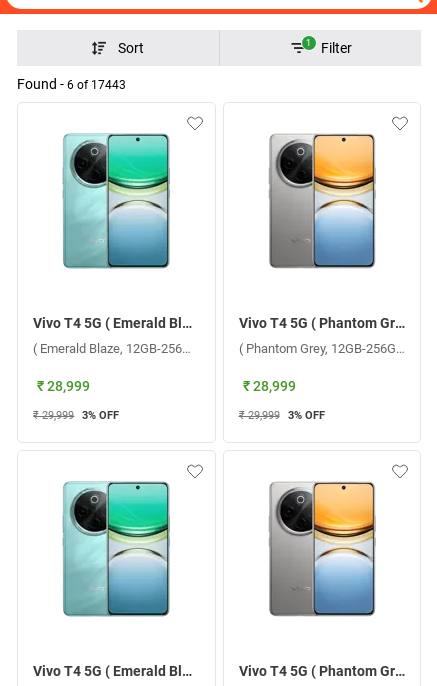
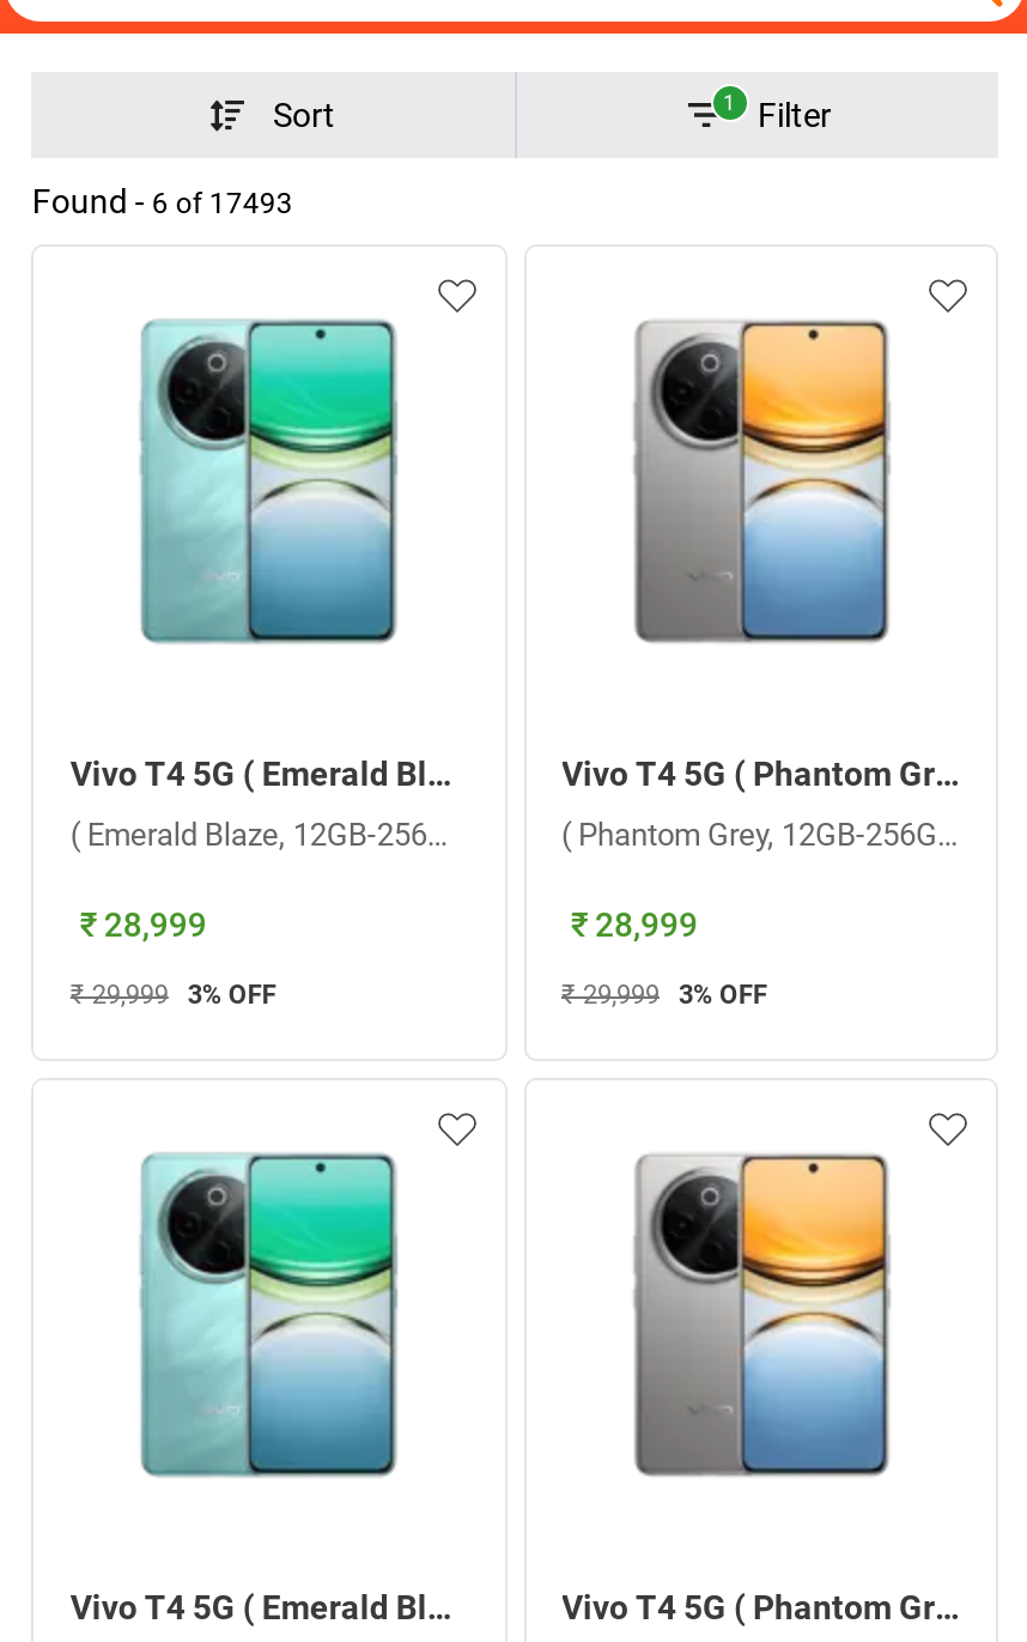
[17,76,126,92] Found - 6 of 17443 -> [32,182,293,220] Found - 6 of 17493

